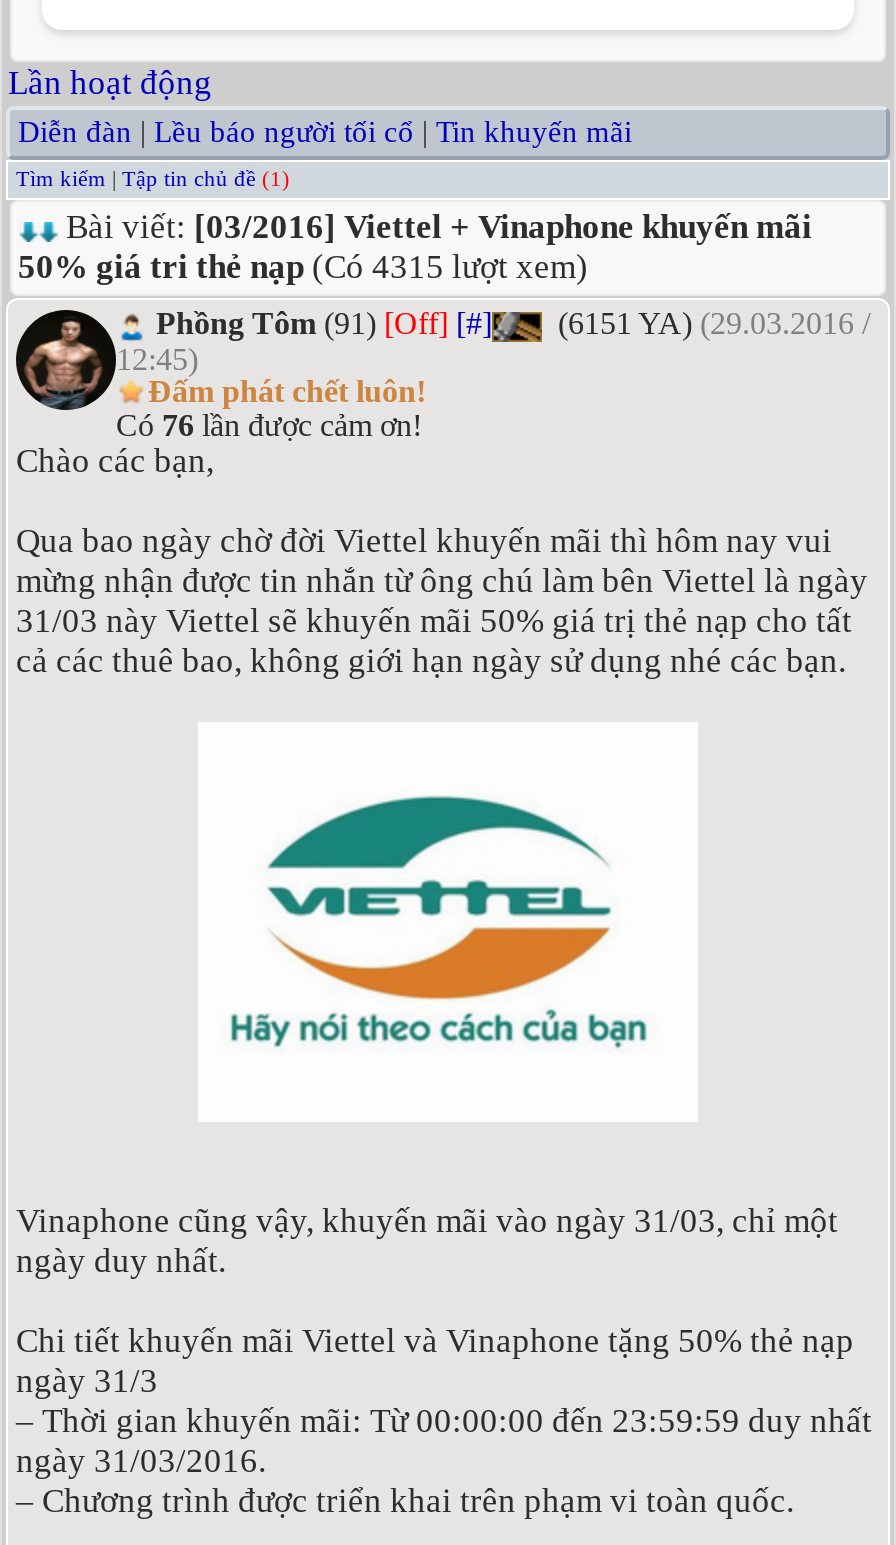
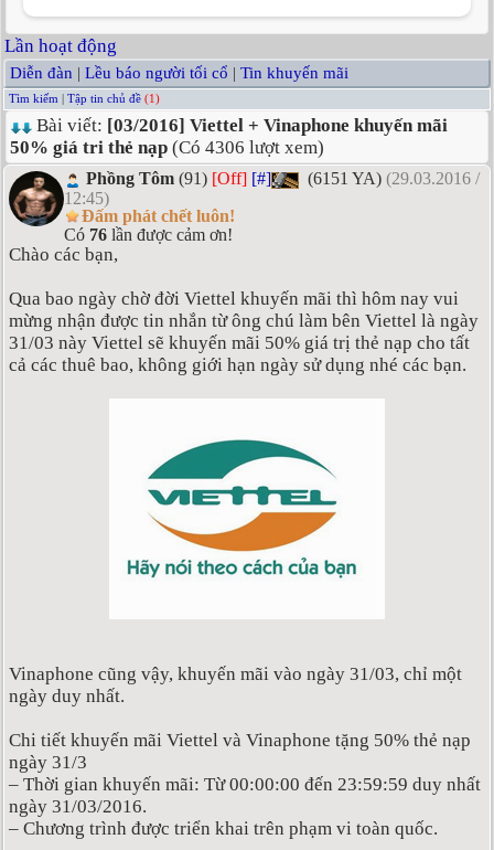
[18,249,588,287] 50% giá tri thẻ nạp (Có 4315 lượt xem) -> [10,137,324,158] 50% giá tri thẻ nạp (Có 4306 lượt xem)

